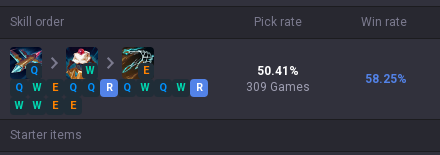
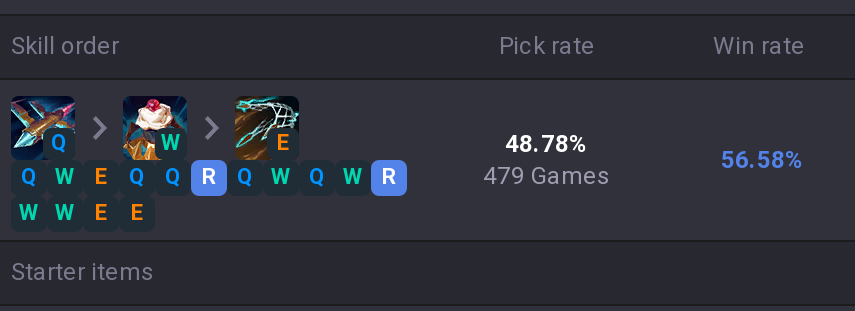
[257,64,299,78] 50.41% -> [505,130,589,158] 48.78%
[365,72,407,86] 58.25% -> [721,146,805,174] 56.58%
[246,80,310,94] 309 Games -> [483,162,611,190] 479 Games

